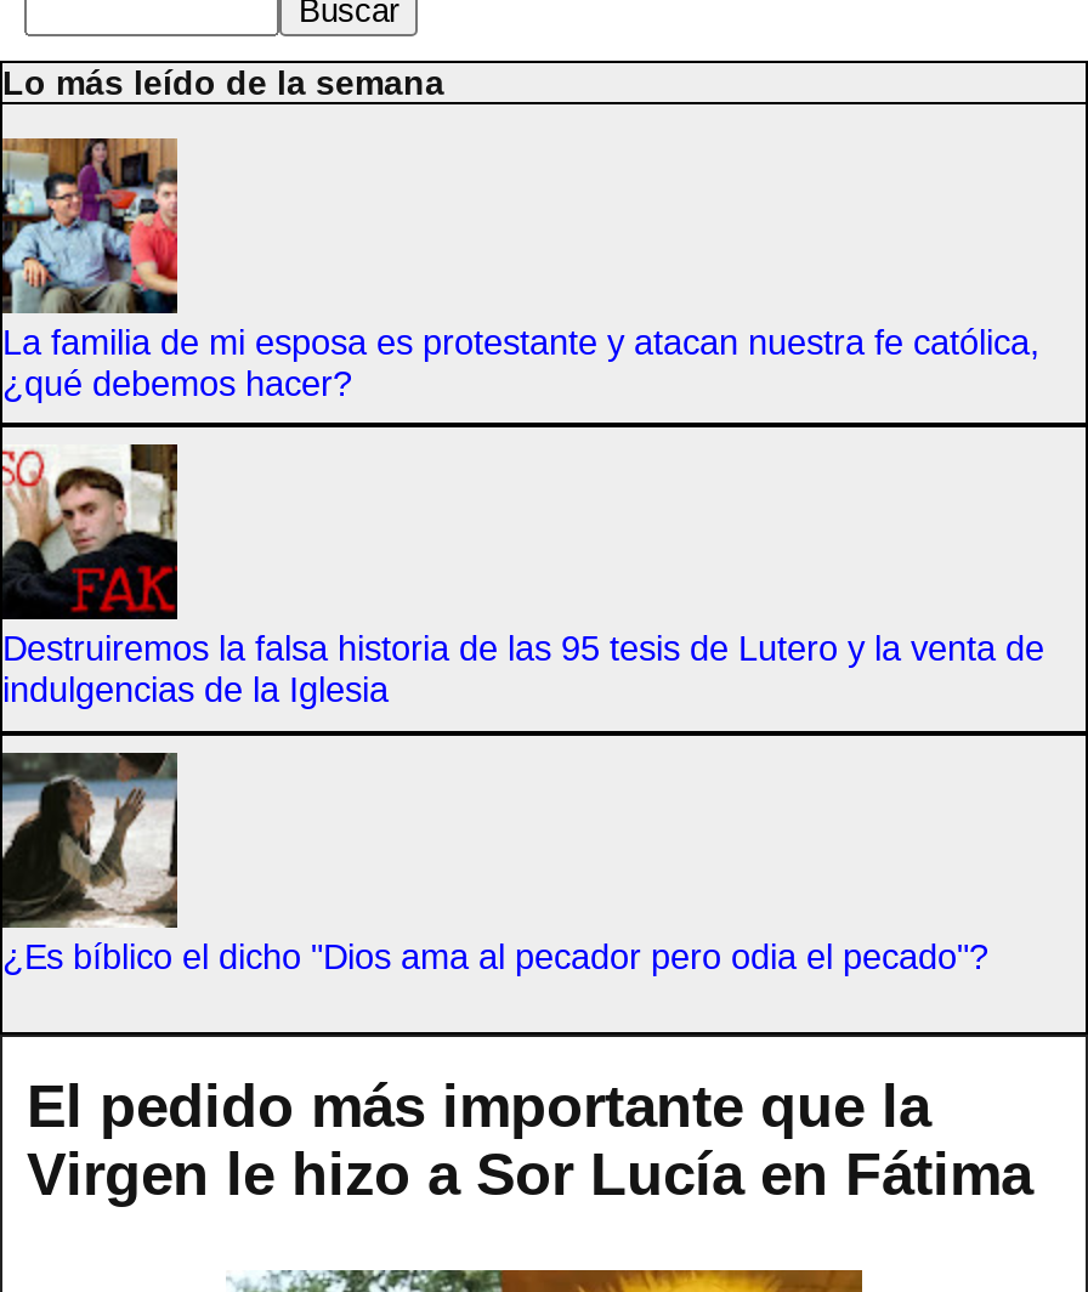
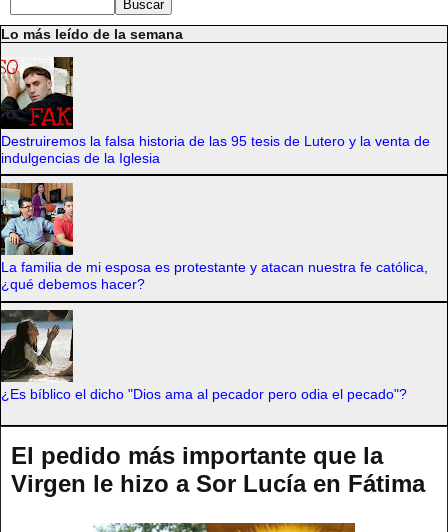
moved [2,136,1039,403] -> [1,182,428,292]: [image] | La familia de mi esposa es protestante y atacan nuestra fe católica, | ¿qué debemos hacer?
moved [0,435,1044,710] -> [0,53,430,166]: [image] | Destruiremos la falsa historia de las 95 tesis de Lutero y la venta de | indulgencias de la Iglesia

